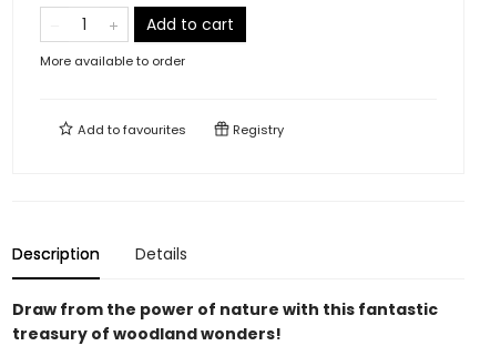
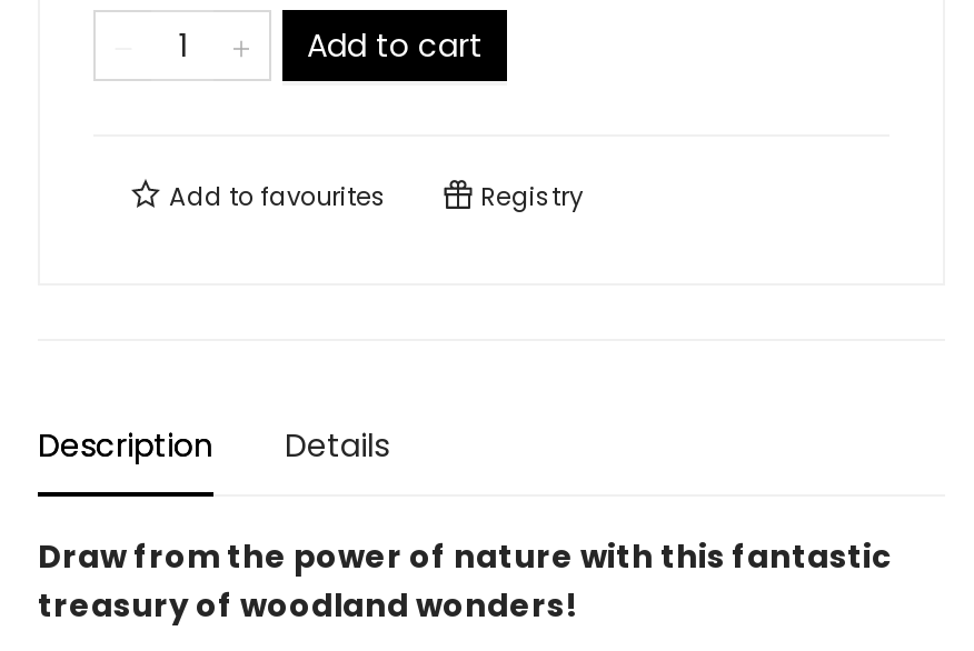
[40,52,185,70] More available to order -> none

